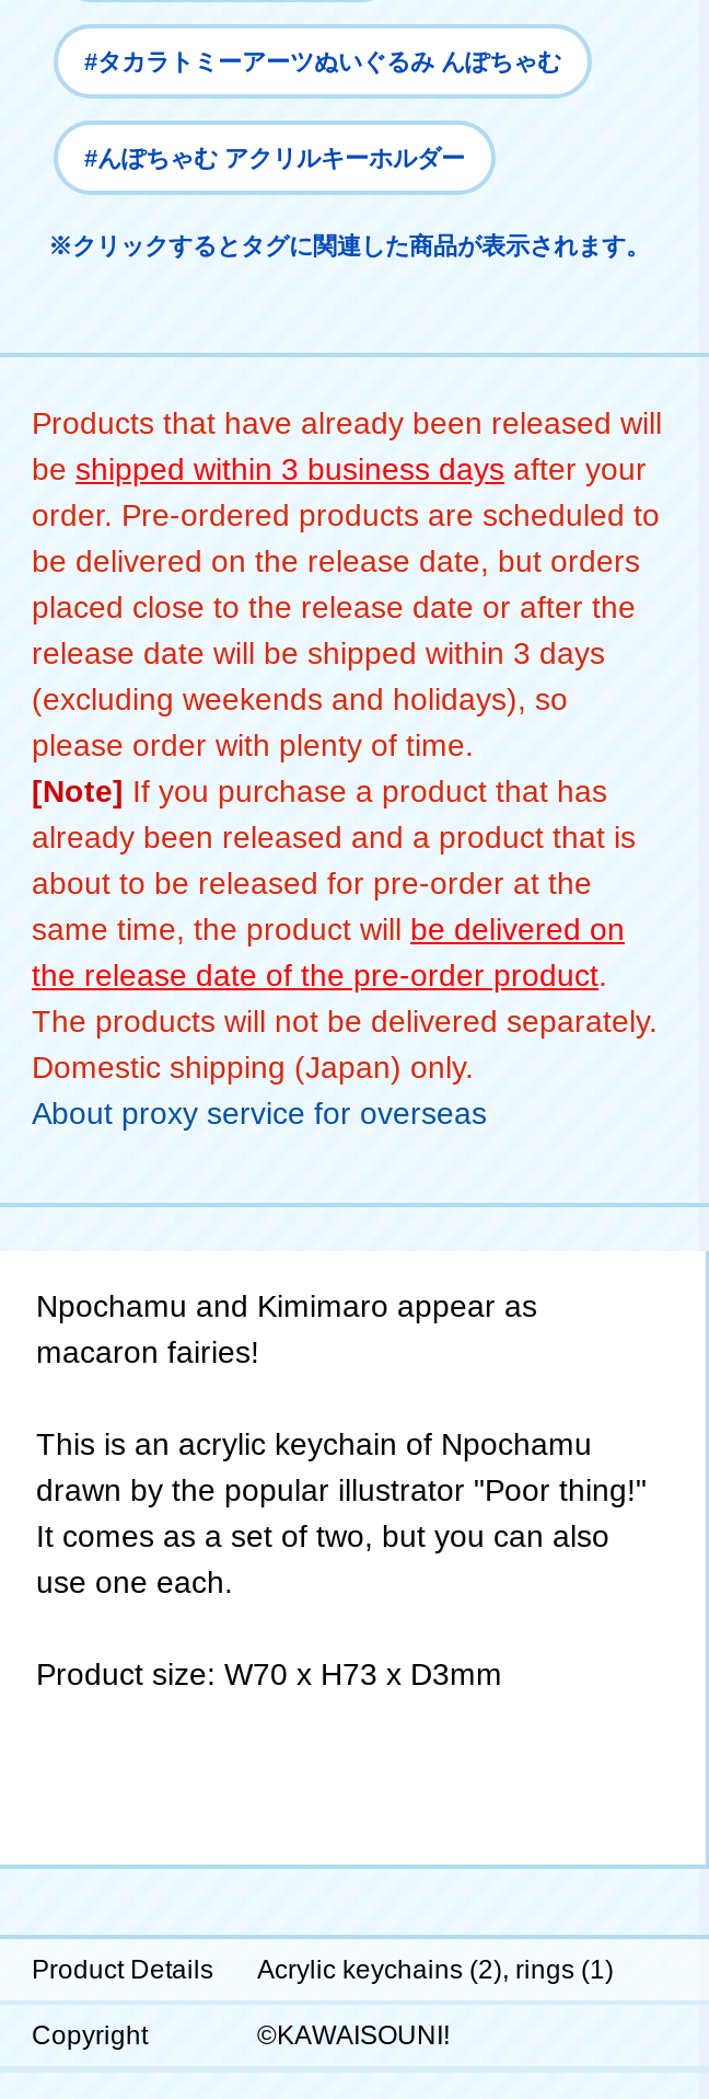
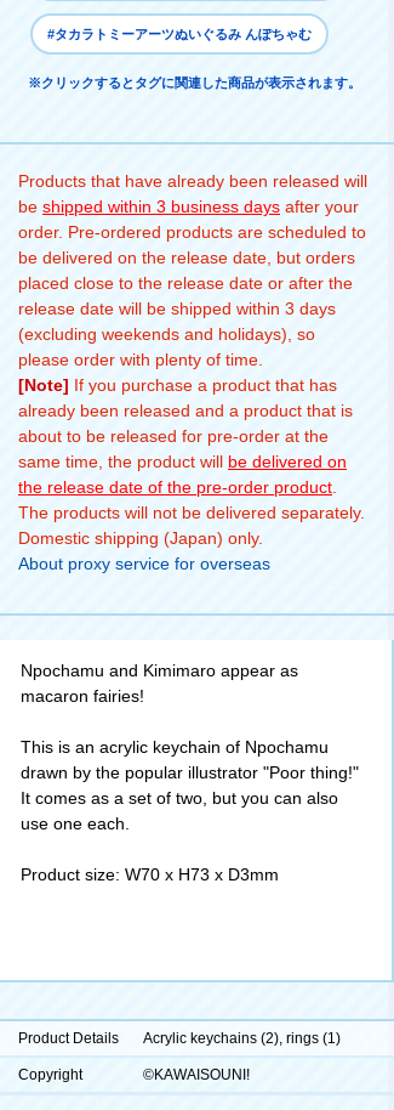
[84,144,465,170] #んぽちゃむ アクリルキーホルダー -> none

